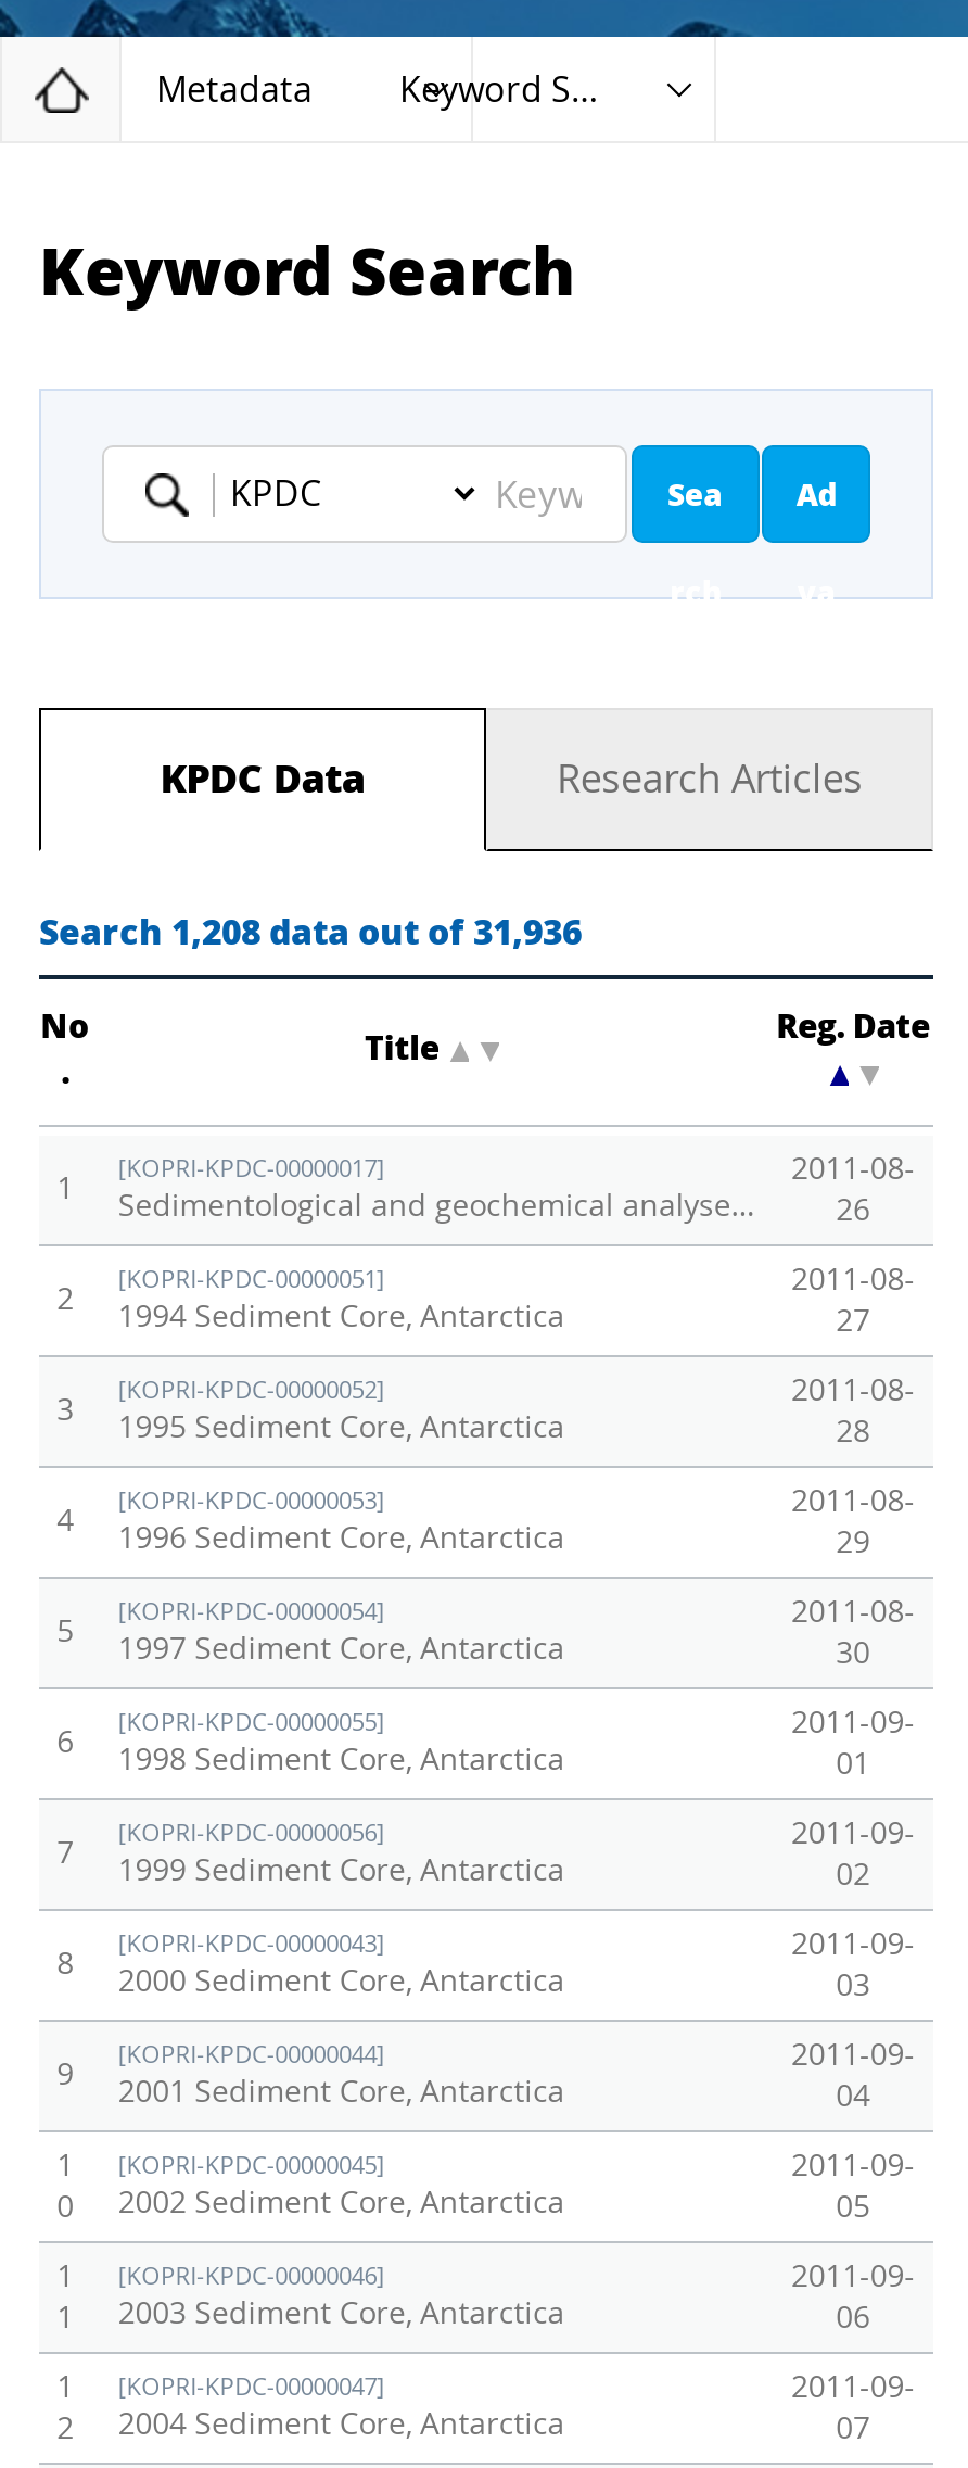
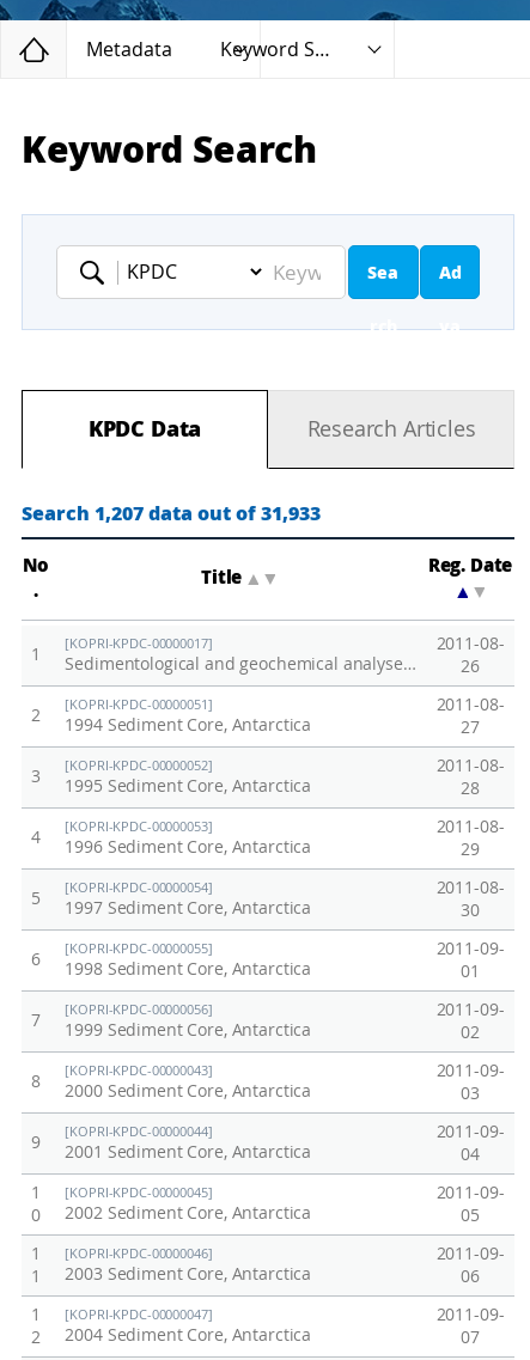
[39,912,582,953] Search 1,208 data out of 31,936 -> [22,502,321,525] Search 1,207 data out of 31,933

